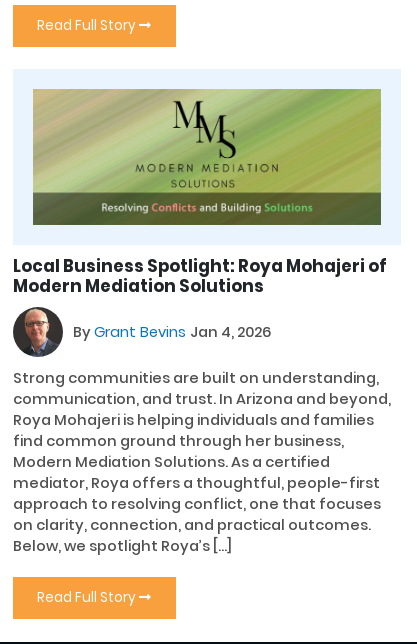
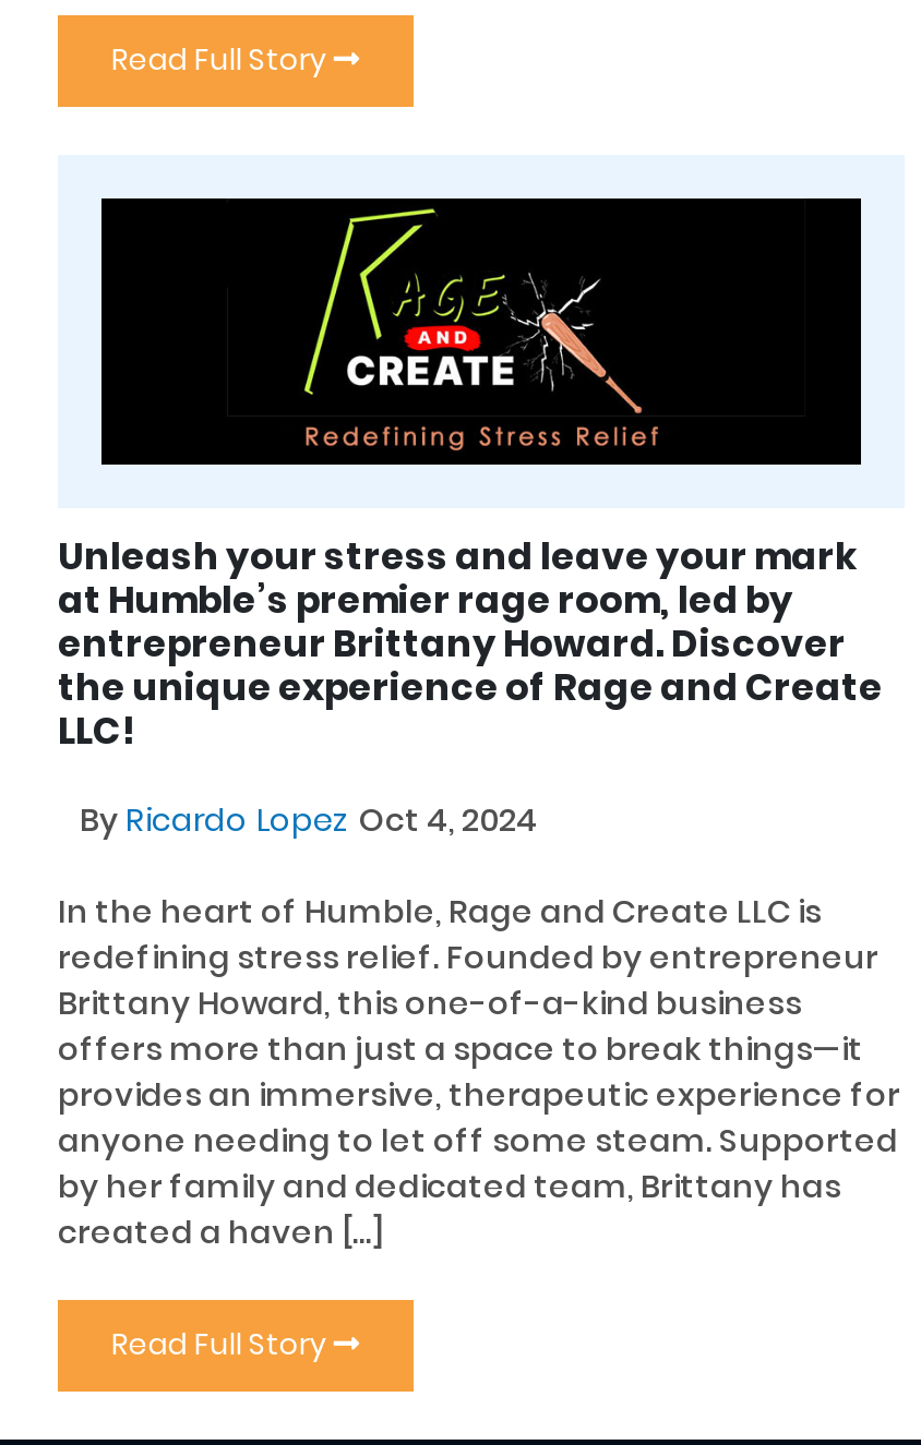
[13,88,387,298] [image] | Local Business Spotlight: Roya Mohajeri of | Modern Mediation Solutions -> [58,196,883,756] [image] | Unleash your stress and leave your mark | at Humble’s premier rage room, led by | entrepreneur Brittany Howard. Discover | the unique experience of Rage and Create | LLC!
[73,322,271,342] By Grant Bevins Jan 4, 2026 -> [80,798,538,842] By Ricardo Lopez Oct 4, 2024
[13,368,391,556] Strong communities are built on understanding, | communication, and trust. In Arizona and beyond, | Roya Mohajeri is helping individuals and families | find common ground through her business, | Modern Mediation Solutions. As a certified | mediator, Roya offers a thoughtful, people-first | approach to resolving conflict, one that focuses | on clarity, connection, and practical outcomes. | Below, we spotlight Roya’s […] -> [58,890,900,1254] In the heart of Humble, Rage and Create LLC is | redefining stress relief. Founded by entrepreneur | Brittany Howard, this one-of-a-kind business | offers more than just a space to break things—it | provides an immersive, therapeutic experience for | anyone needing to let off some steam. Supported | by her family and dedicated team, Brittany has | created a haven […]

